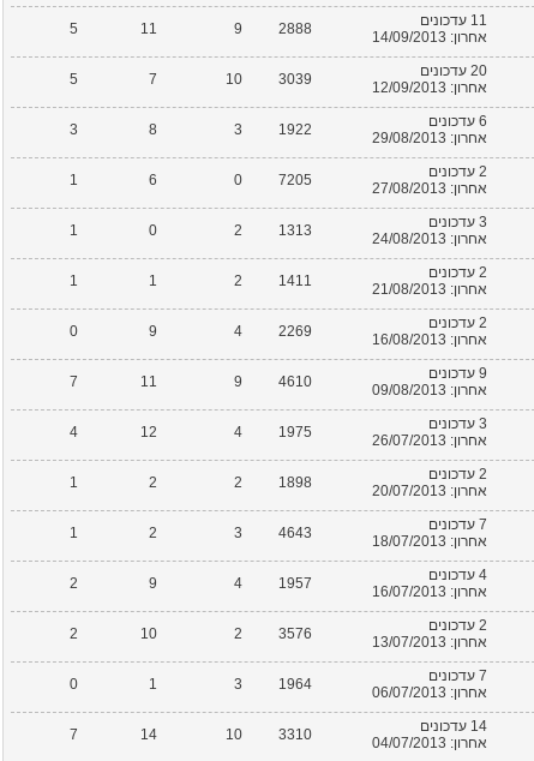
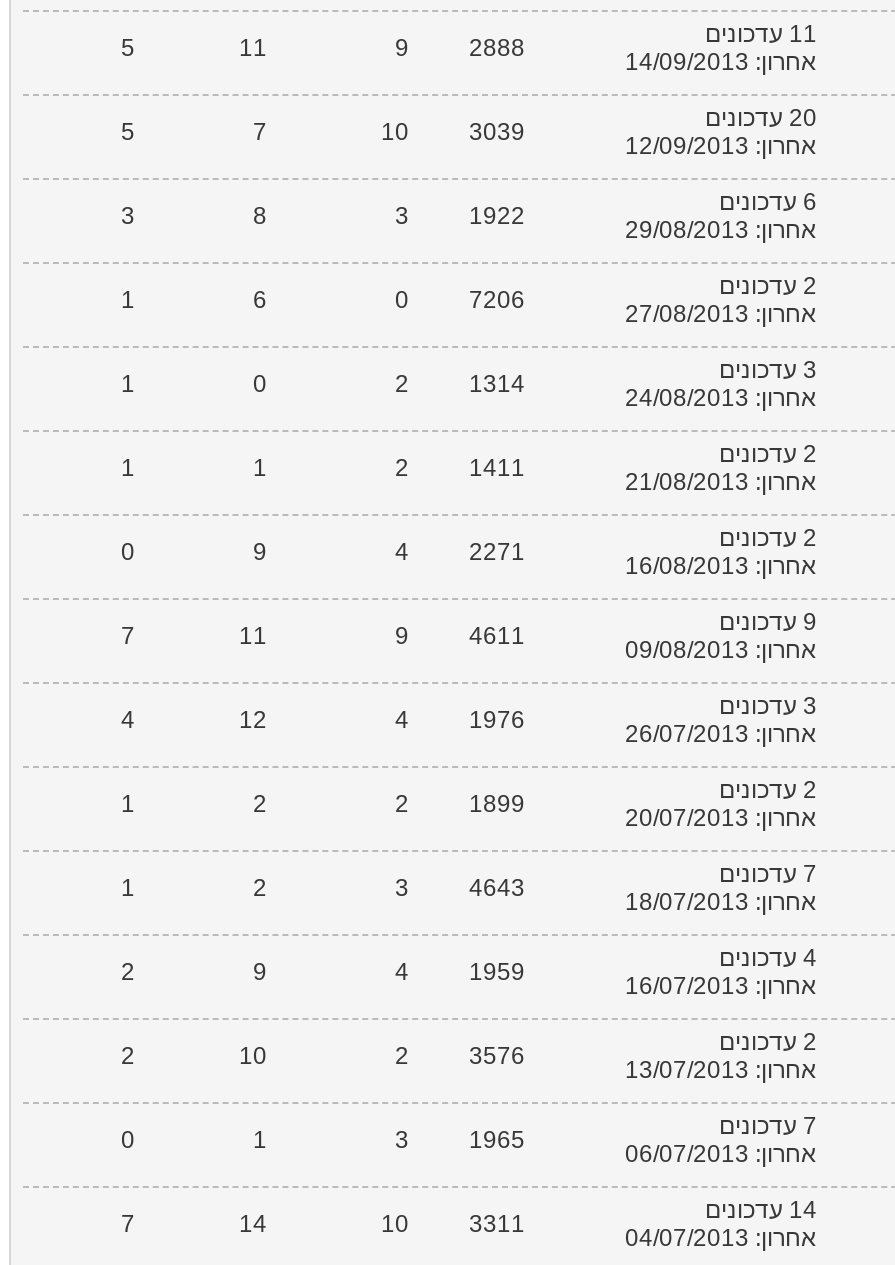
[278,172,312,188] 7205 -> [469,286,525,314] 7206
[278,222,312,239] 1313 -> [469,370,525,398] 1314
[278,323,312,340] 2269 -> [469,538,525,566] 2271
[278,373,312,390] 4610 -> [469,622,525,650] 4611
[278,424,312,441] 1975 -> [469,706,525,734] 1976
[278,474,312,491] 1898 -> [469,790,525,818] 1899
[278,575,312,592] 1957 -> [469,958,525,986] 1959
[278,676,312,693] 1964 -> [469,1126,525,1154] 1965
[278,726,312,743] 3310 -> [469,1210,525,1238] 3311

